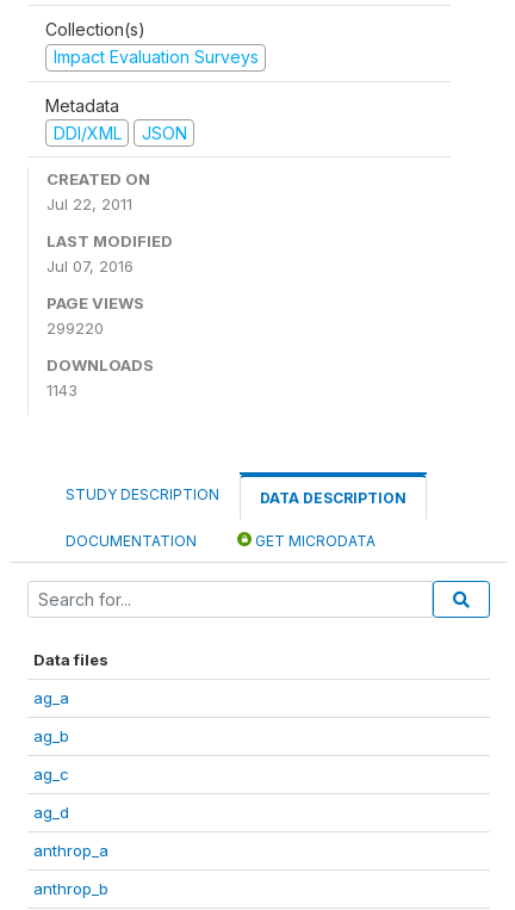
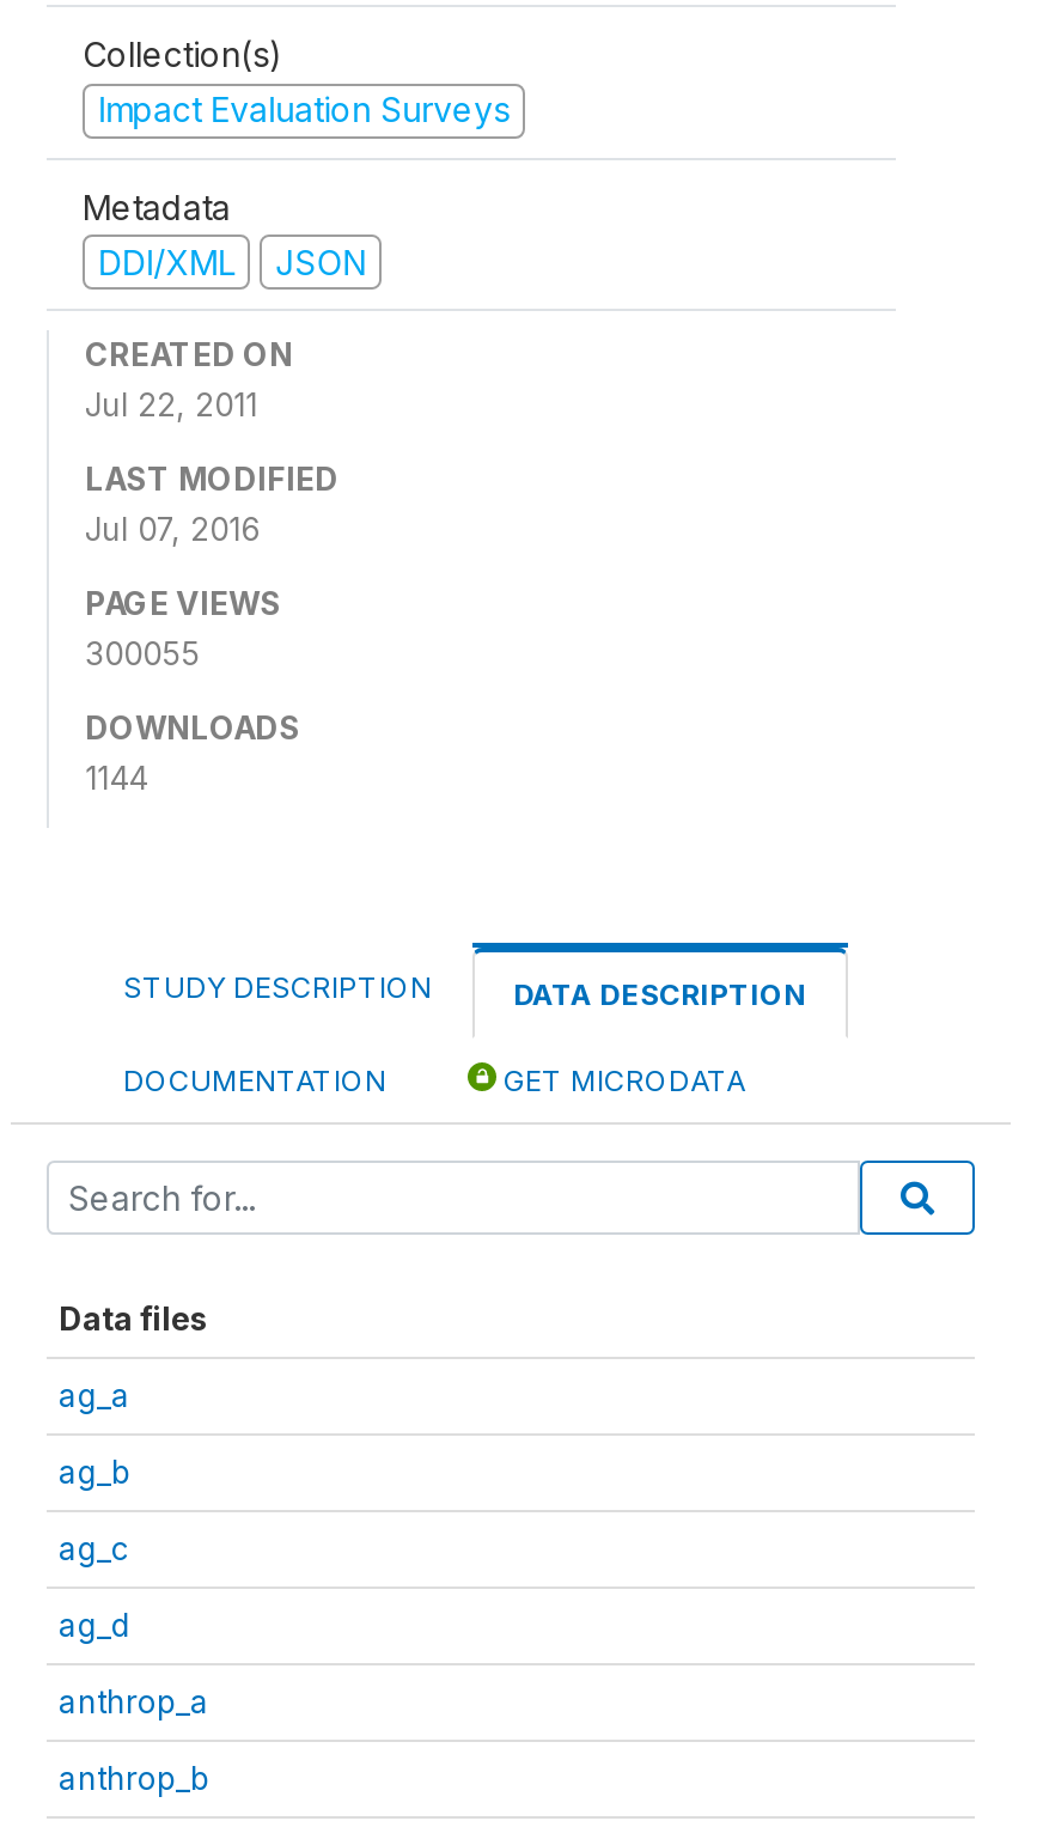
[46,318,104,338] 299220 -> [85,634,200,672] 300055
[46,380,77,400] 1143 -> [85,759,147,797] 1144

